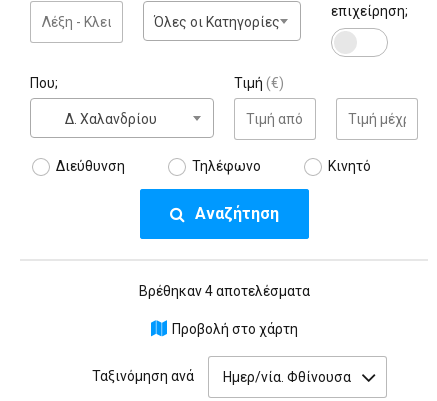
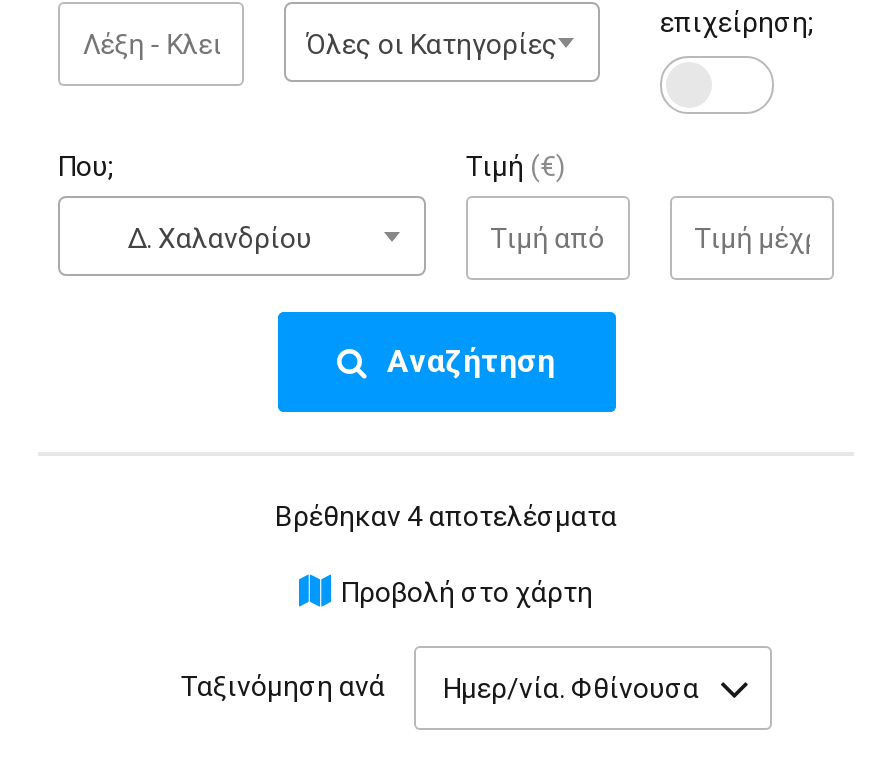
[56,158,371,174] Διεύθυνση | Τηλέφωνο | Κινητό -> none

